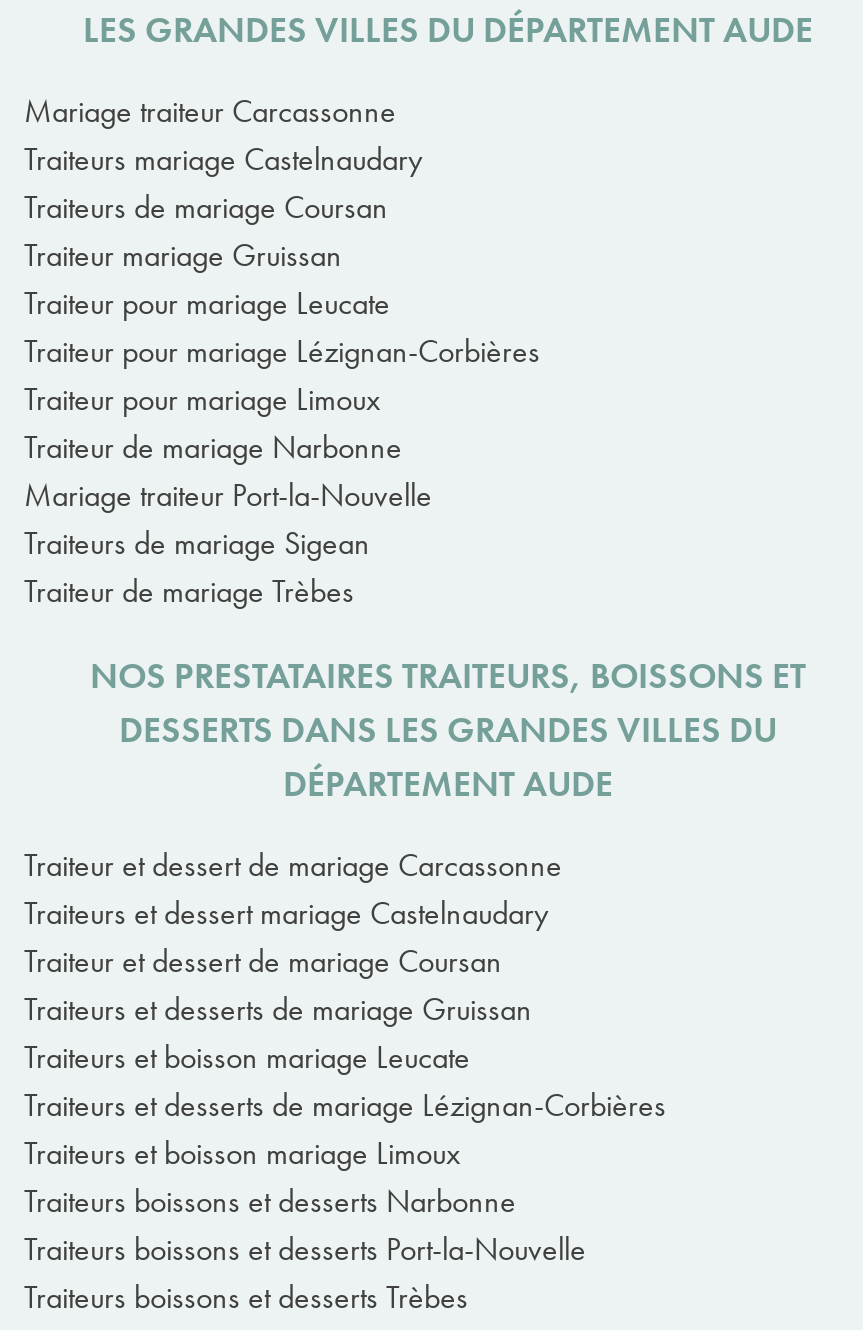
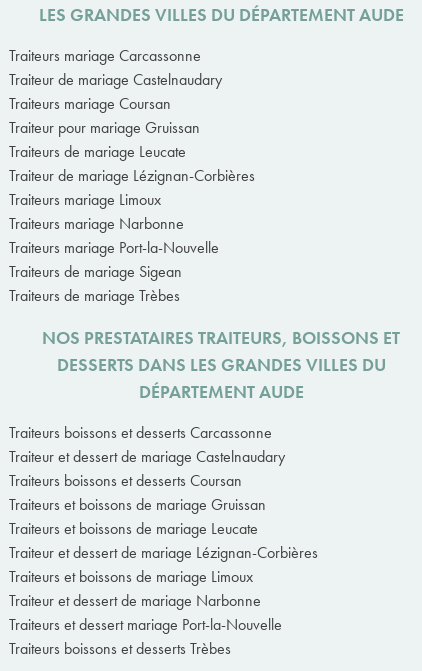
[24,91,540,517] Mariage traiteur Carcassonne | Traiteurs mariage Castelnaudary | Traiteurs de mariage Coursan | Traiteur mariage Gruissan | Traiteur pour mariage Leucate | Traiteur pour mariage Lézignan-Corbières | Traiteur pour mariage Limoux | Traiteur de mariage Narbonne | Mariage traiteur Port-la-Nouvelle -> [9,45,255,258] Traiteurs mariage Carcassonne | Traiteur de mariage Castelnaudary | Traiteurs mariage Coursan | Traiteur pour mariage Gruissan | Traiteurs de mariage Leucate | Traiteur de mariage Lézignan-Corbières | Traiteurs mariage Limoux | Traiteurs mariage Narbonne | Traiteurs mariage Port-la-Nouvelle
[24,571,354,613] Traiteur de mariage Trèbes -> [9,285,180,306] Traiteurs de mariage Trèbes
[24,845,666,1271] Traiteur et dessert de mariage Carcassonne | Traiteurs et dessert mariage Castelnaudary | Traiteur et dessert de mariage Coursan | Traiteurs et desserts de mariage Gruissan | Traiteurs et boisson mariage Leucate | Traiteurs et desserts de mariage Lézignan-Corbières | Traiteurs et boisson mariage Limoux | Traiteurs boissons et desserts Narbonne | Traiteurs boissons et desserts Port-la-Nouvelle -> [9,422,318,635] Traiteurs boissons et desserts Carcassonne | Traiteur et dessert de mariage Castelnaudary | Traiteurs boissons et desserts Coursan | Traiteurs et boissons de mariage Gruissan | Traiteurs et boissons de mariage Leucate | Traiteur et dessert de mariage Lézignan-Corbières | Traiteurs et boissons de mariage Limoux | Traiteur et dessert de mariage Narbonne | Traiteurs et dessert mariage Port-la-Nouvelle

